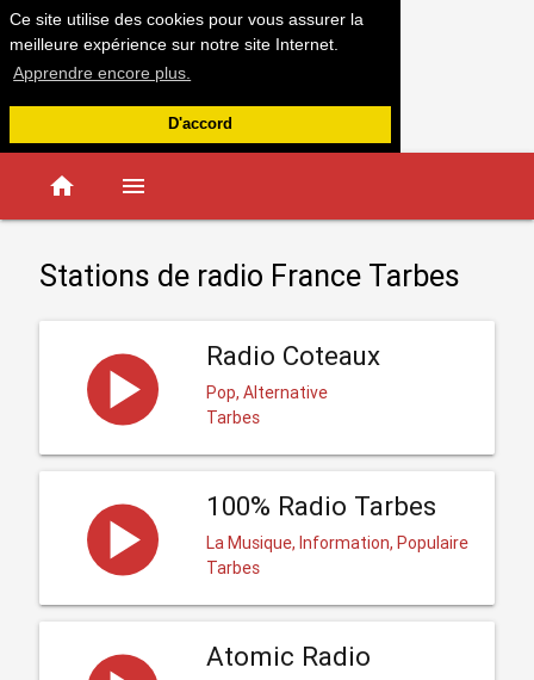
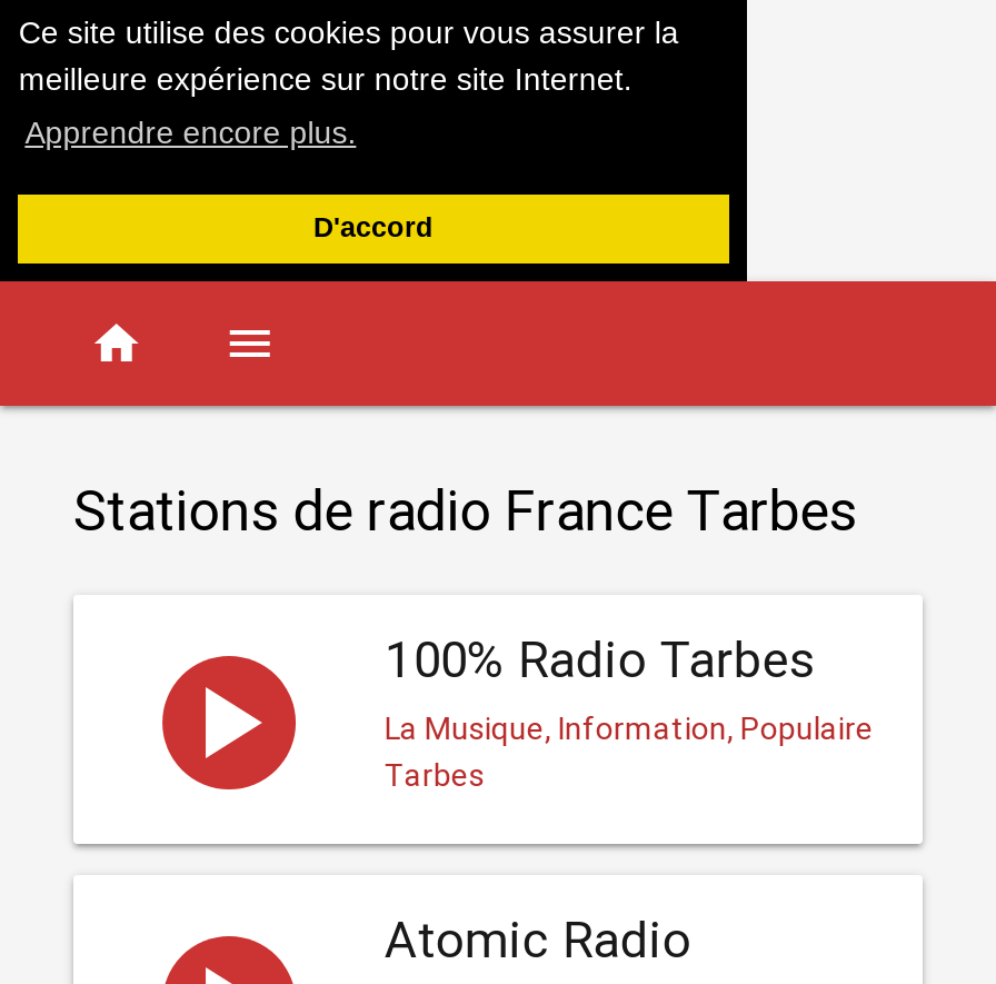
[206,340,380,428] Radio Coteaux | Pop, Alternative | Tarbes -> none

